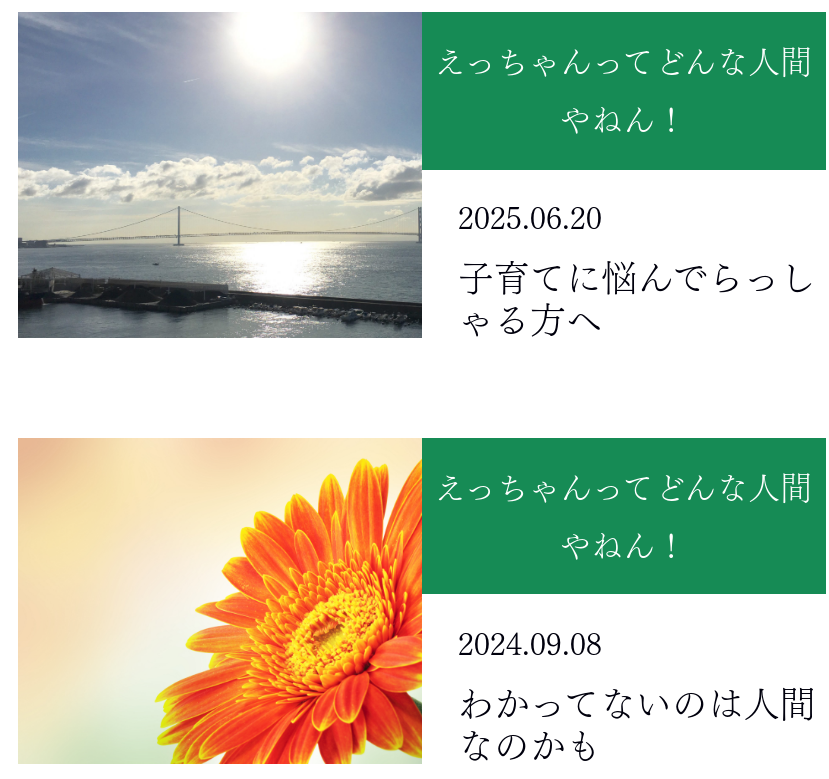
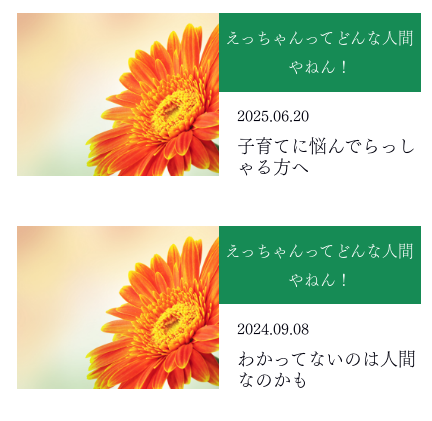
[16,10,424,340] [image] -> [17,13,220,177] [image]

